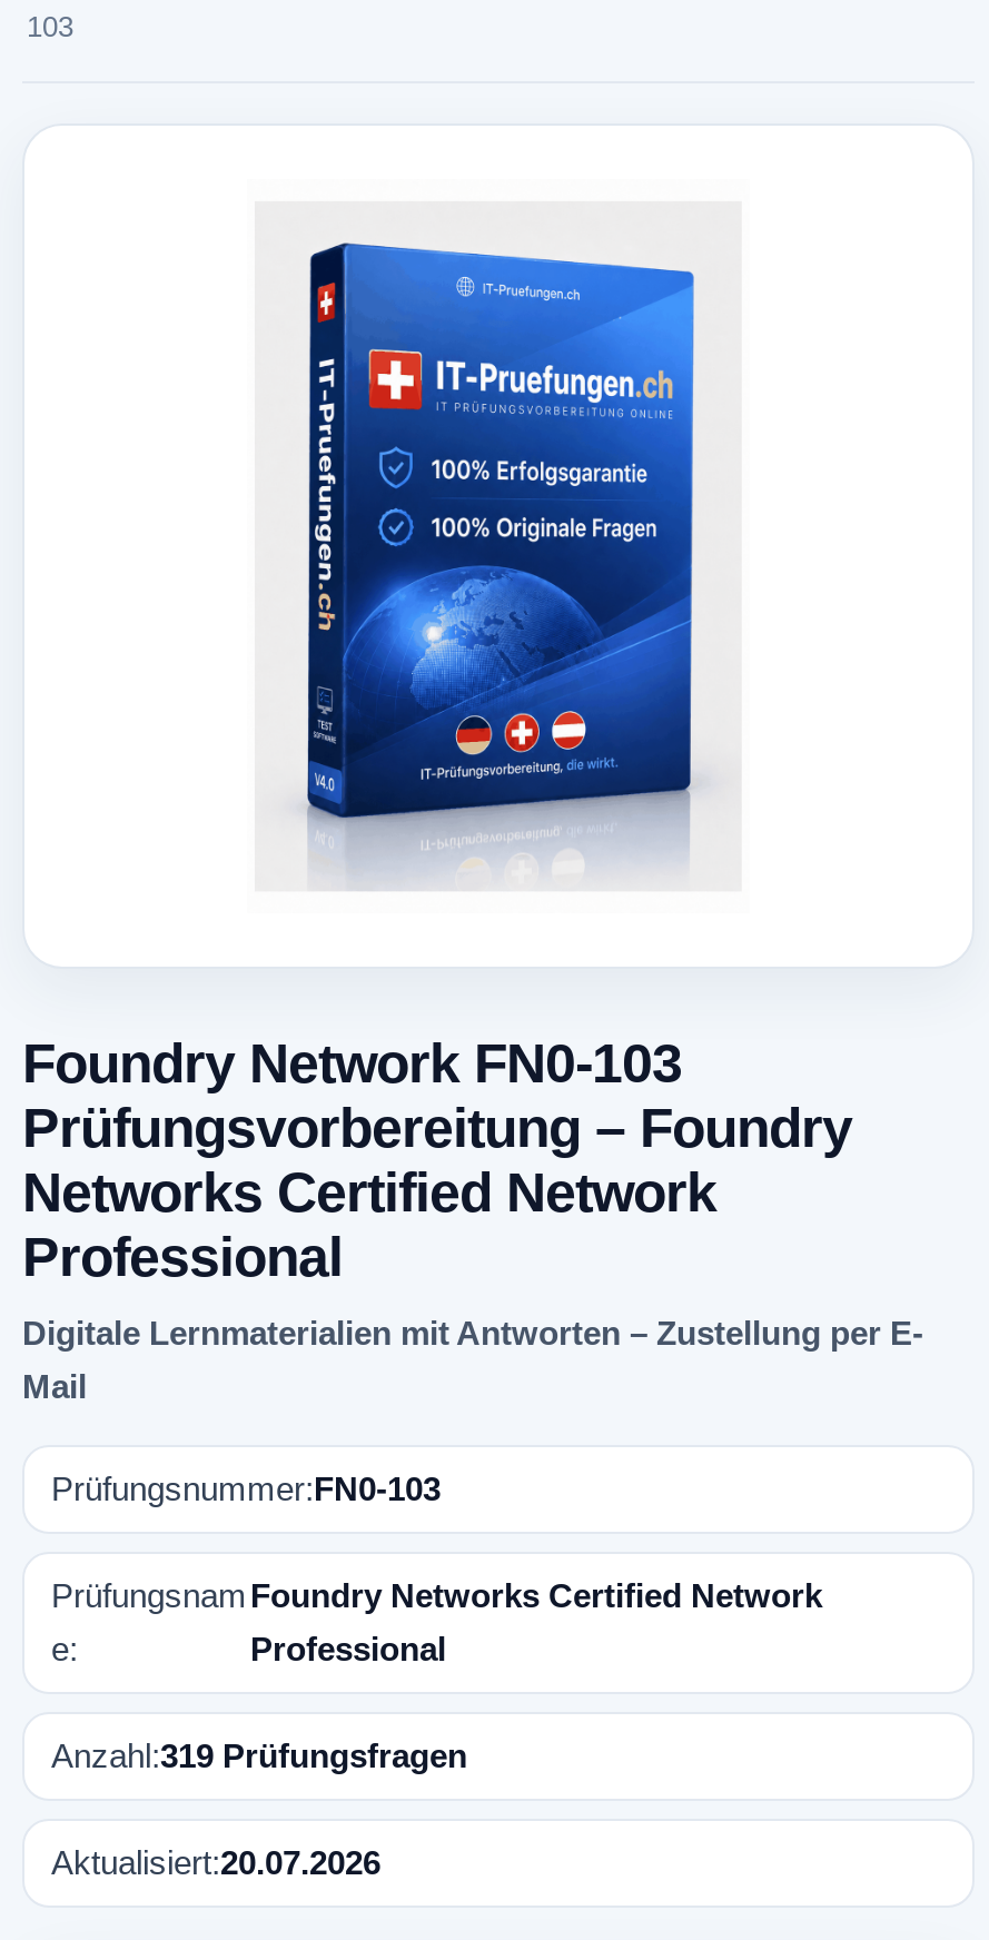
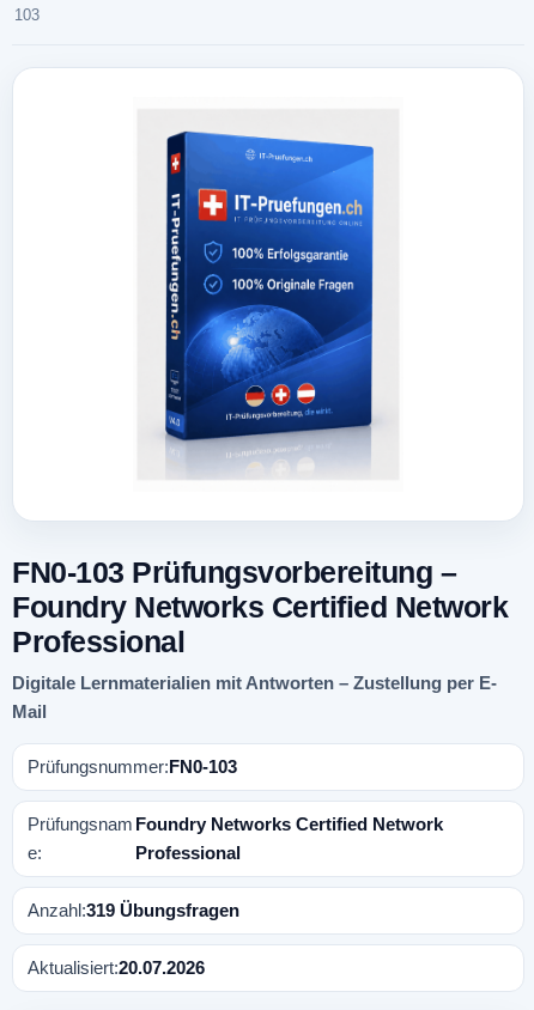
[22,1031,852,1223] Foundry Network FN0-103 | Prüfungsvorbereitung – Foundry | Networks Certified Network -> [12,555,508,623] FN0-103 Prüfungsvorbereitung – | Foundry Networks Certified Network
[51,1736,467,1774] Anzahl:319 Prüfungsfragen -> [28,900,239,920] Anzahl:319 Übungsfragen

